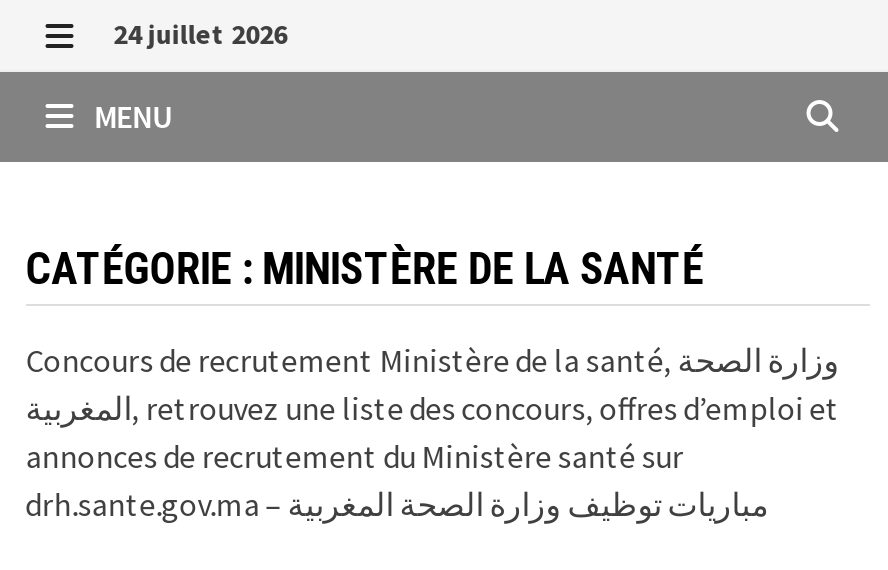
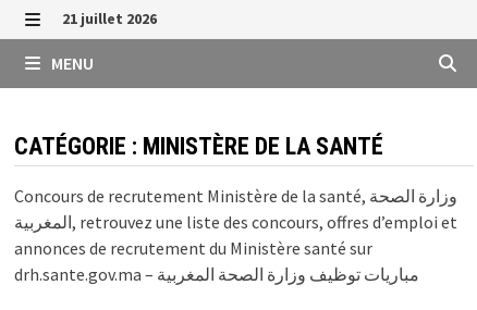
[114,16,288,52] 24 juillet 2026 -> [62,9,157,28] 21 juillet 2026

